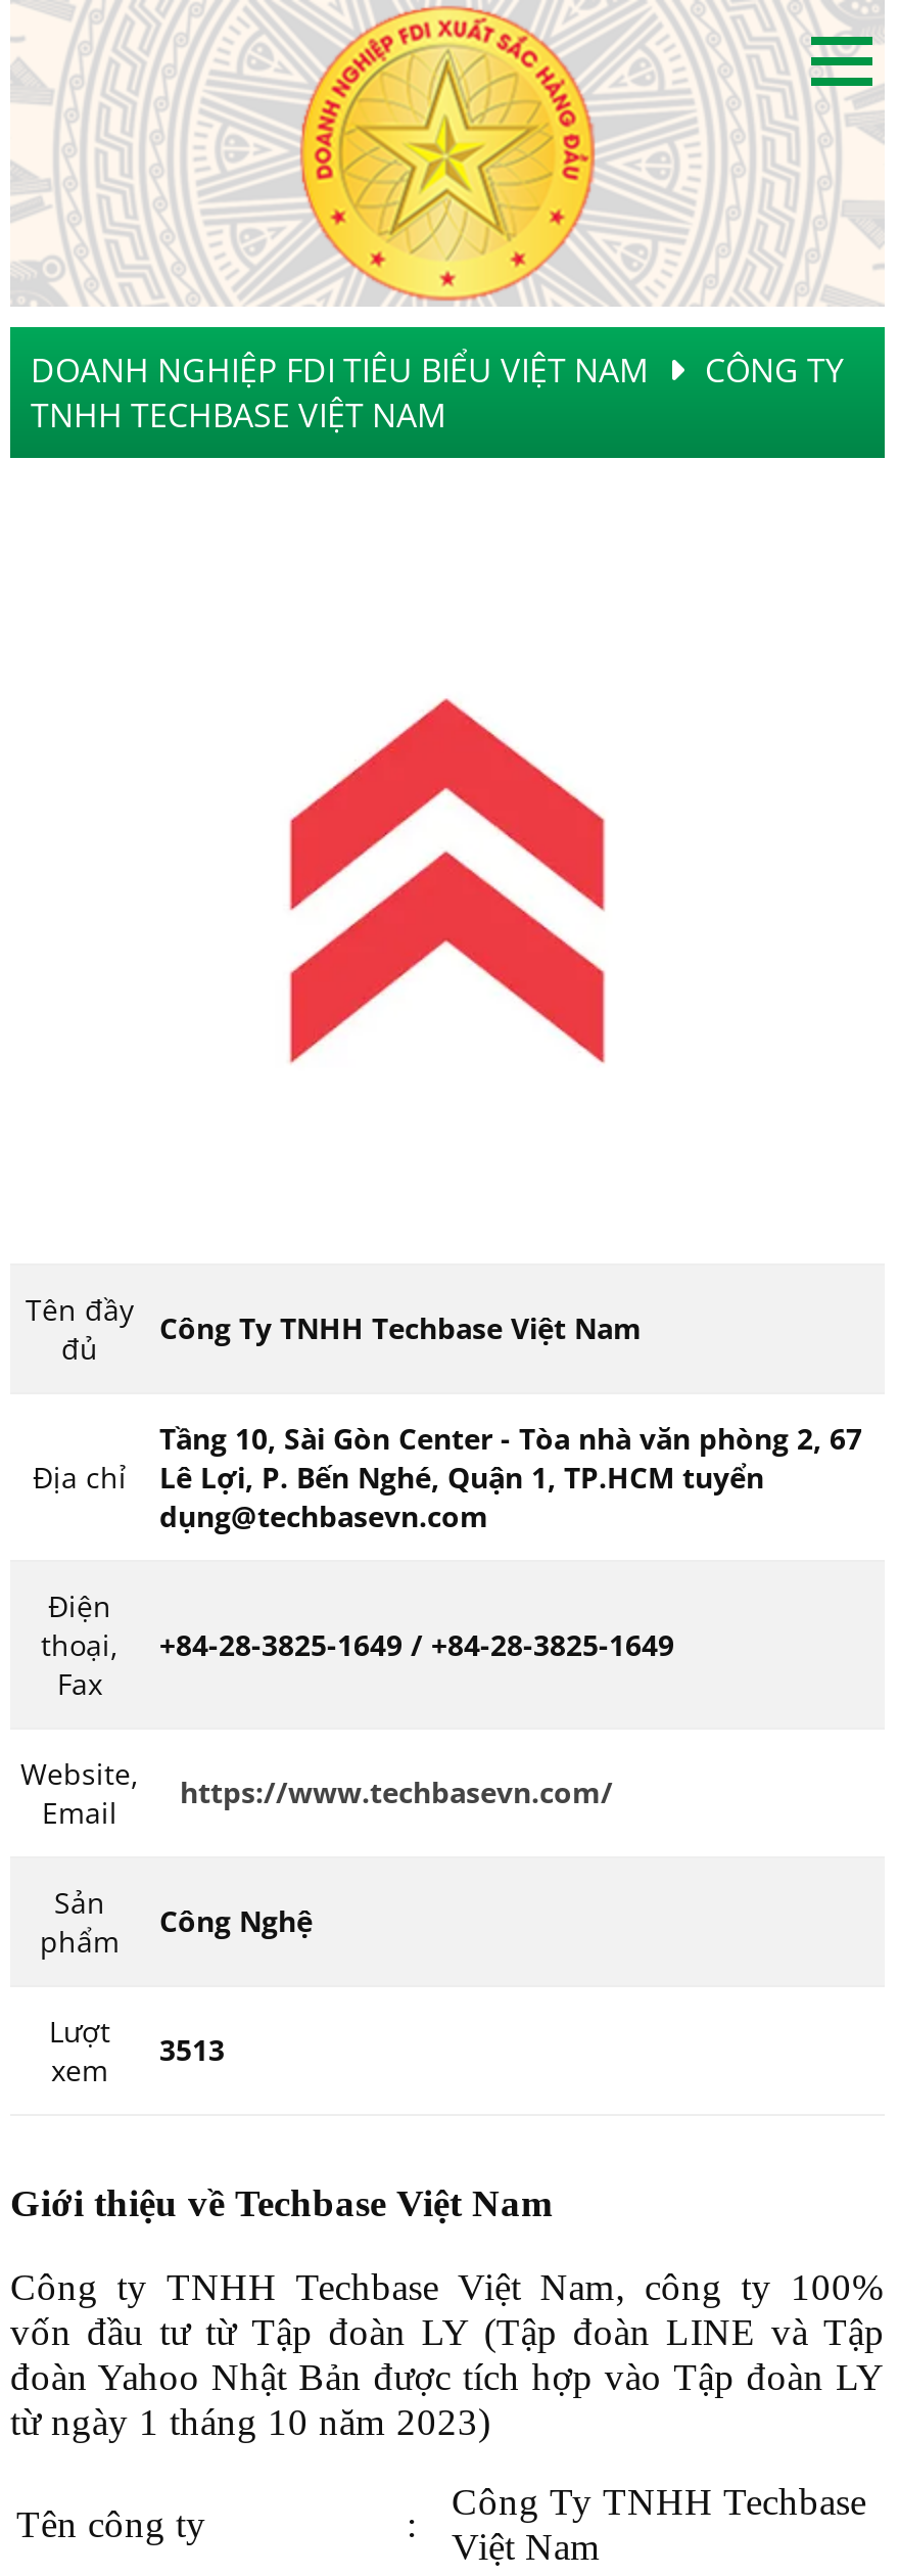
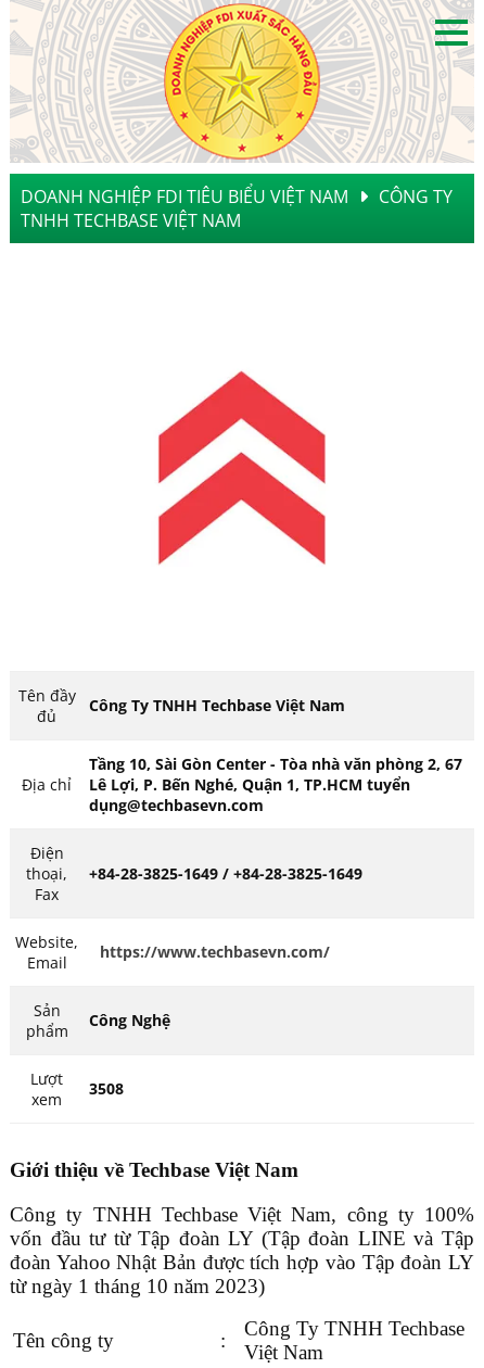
[49,2012,225,2069] Lượt 3513 -> [30,1068,124,1099] Lượt 3508

